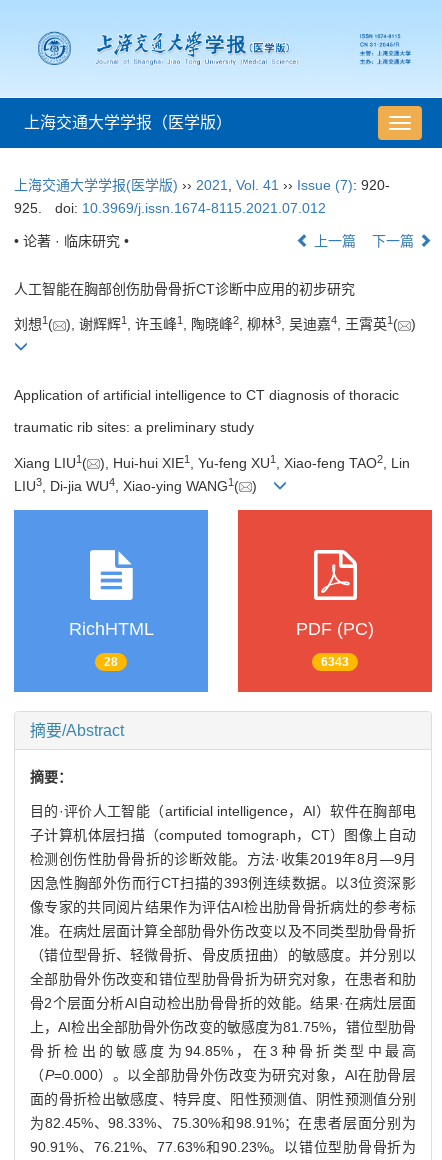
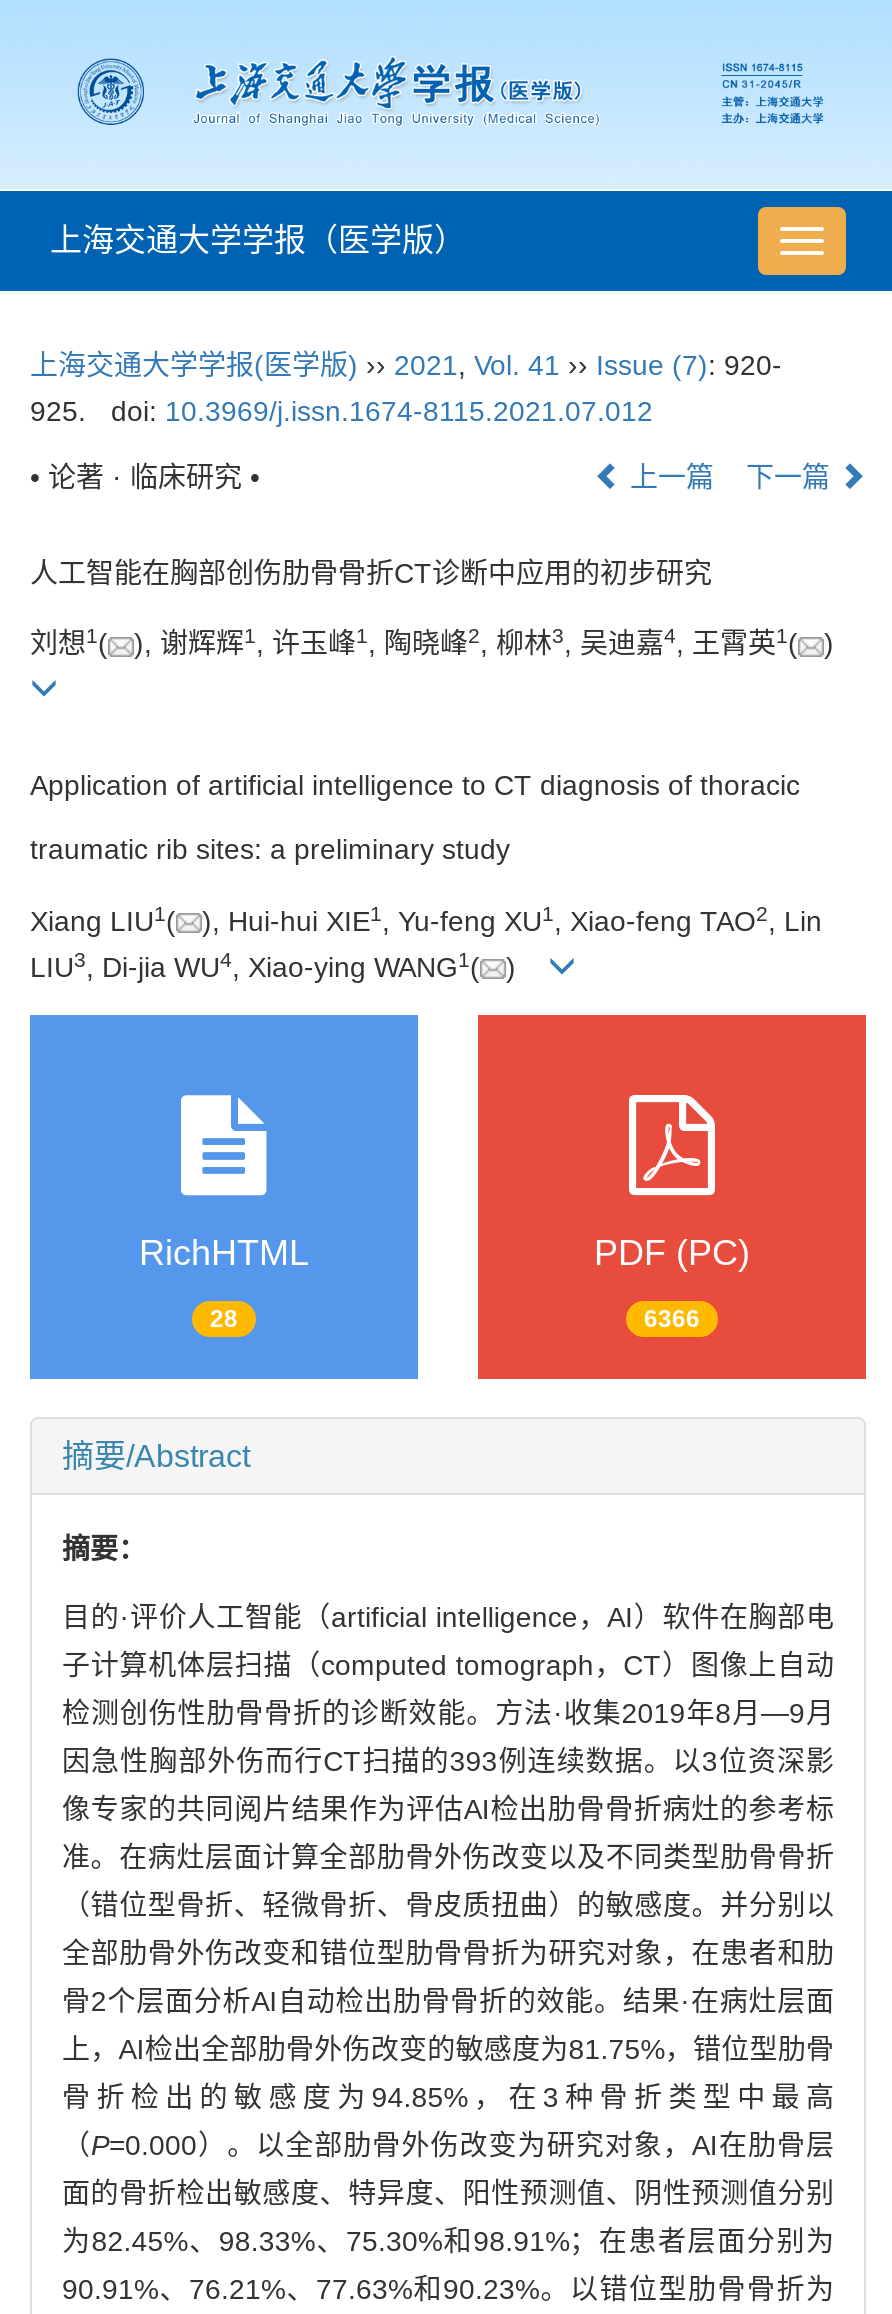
[321,655,349,669] 6343 -> [644,1304,700,1332] 6366

